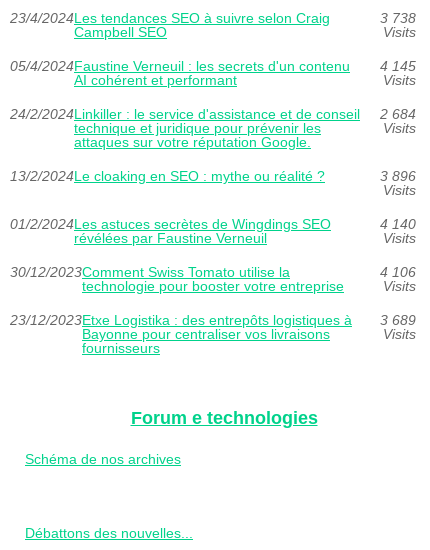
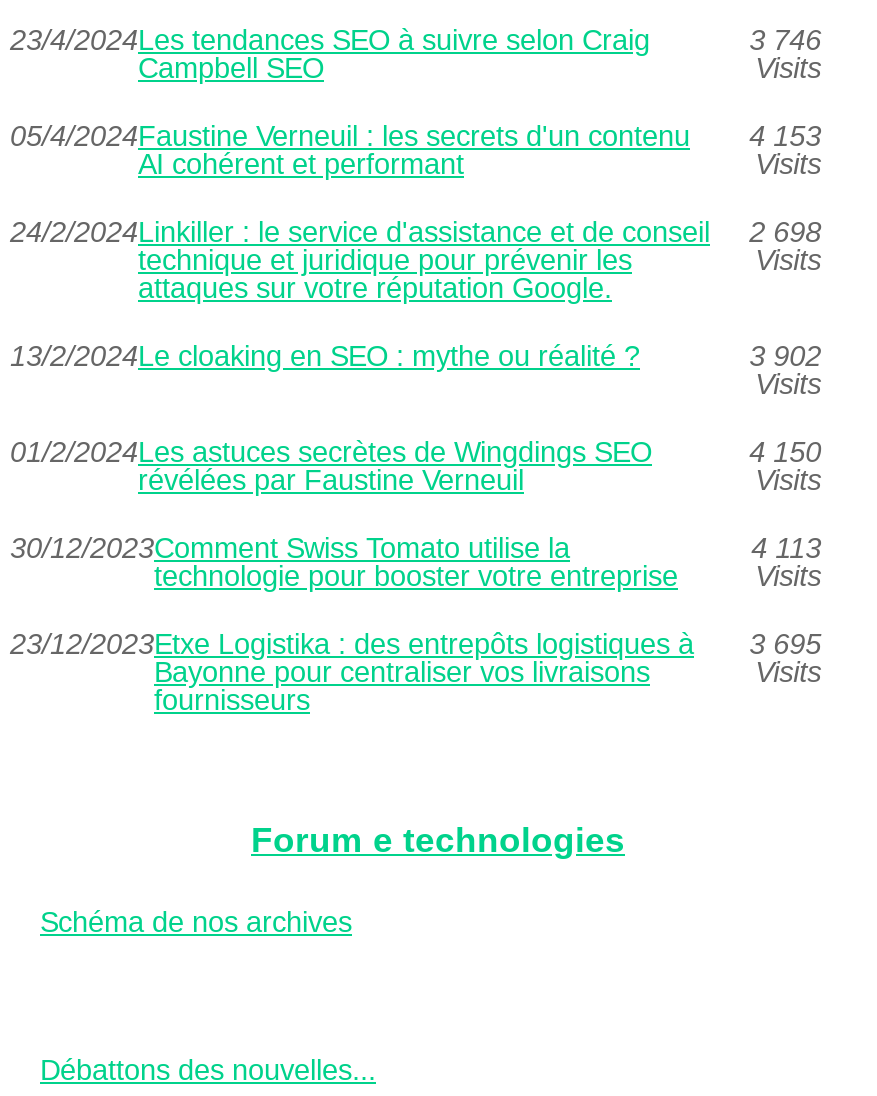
[380,10,416,26] 3 738 -> [749,24,821,56] 3 746
[10,58,416,74] 05/4/2024Faustine Verneuil : les secrets d'un contenu 4 145 -> [10,120,821,152] 05/4/2024Faustine Verneuil : les secrets d'un contenu 4 153
[10,106,416,122] 24/2/2024 Linkiller : le service d'assistance et de conseil 2 684 -> [10,216,821,248] 24/2/2024 Linkiller : le service d'assistance et de conseil 2 698
[380,168,416,184] 3 896 -> [749,340,821,372] 3 902
[380,216,416,232] 4 140 -> [749,436,821,468] 4 150
[380,264,416,280] 4 106 -> [751,532,821,564] 4 113
[10,312,416,328] 23/12/2023Etxe Logistika : des entrepôts logistiques à 3 689 -> [10,628,821,660] 23/12/2023Etxe Logistika : des entrepôts logistiques à 3 695

